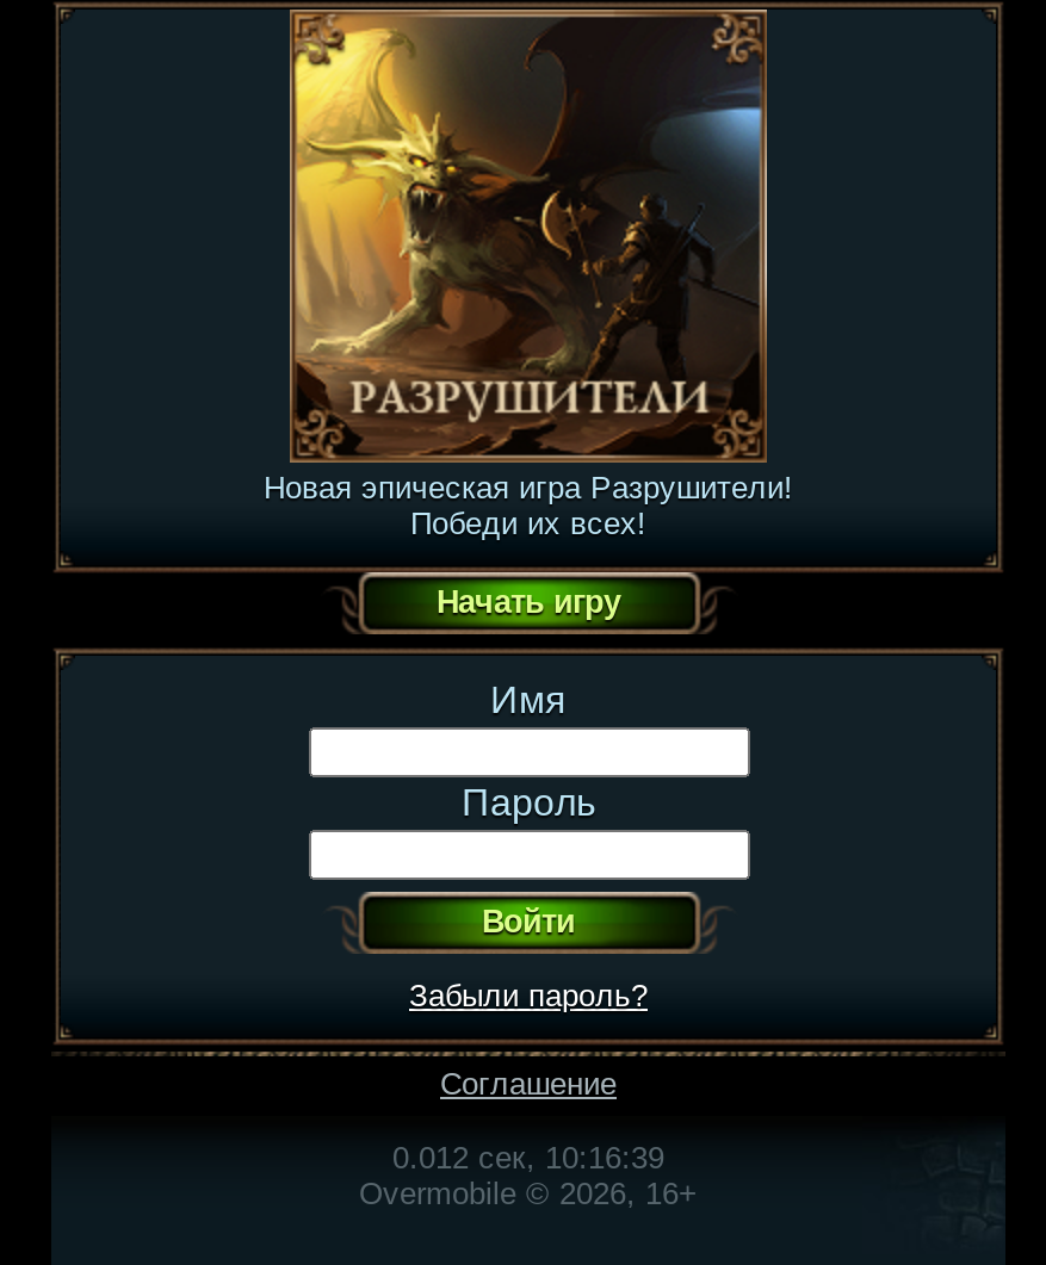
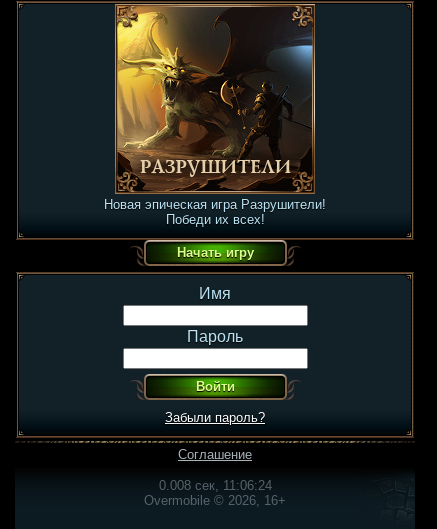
[392,1139,664,1174] 0.012 сек, 10:16:39 -> [158,477,271,492] 0.008 сек, 11:06:24

